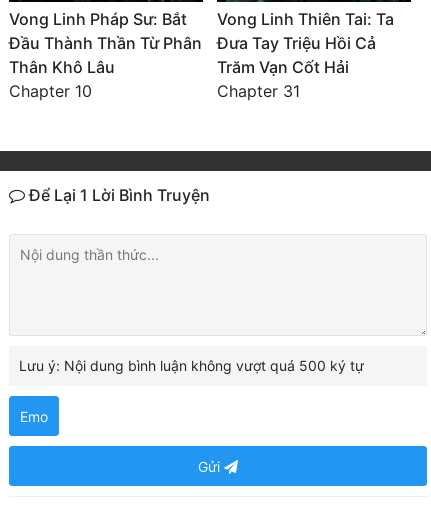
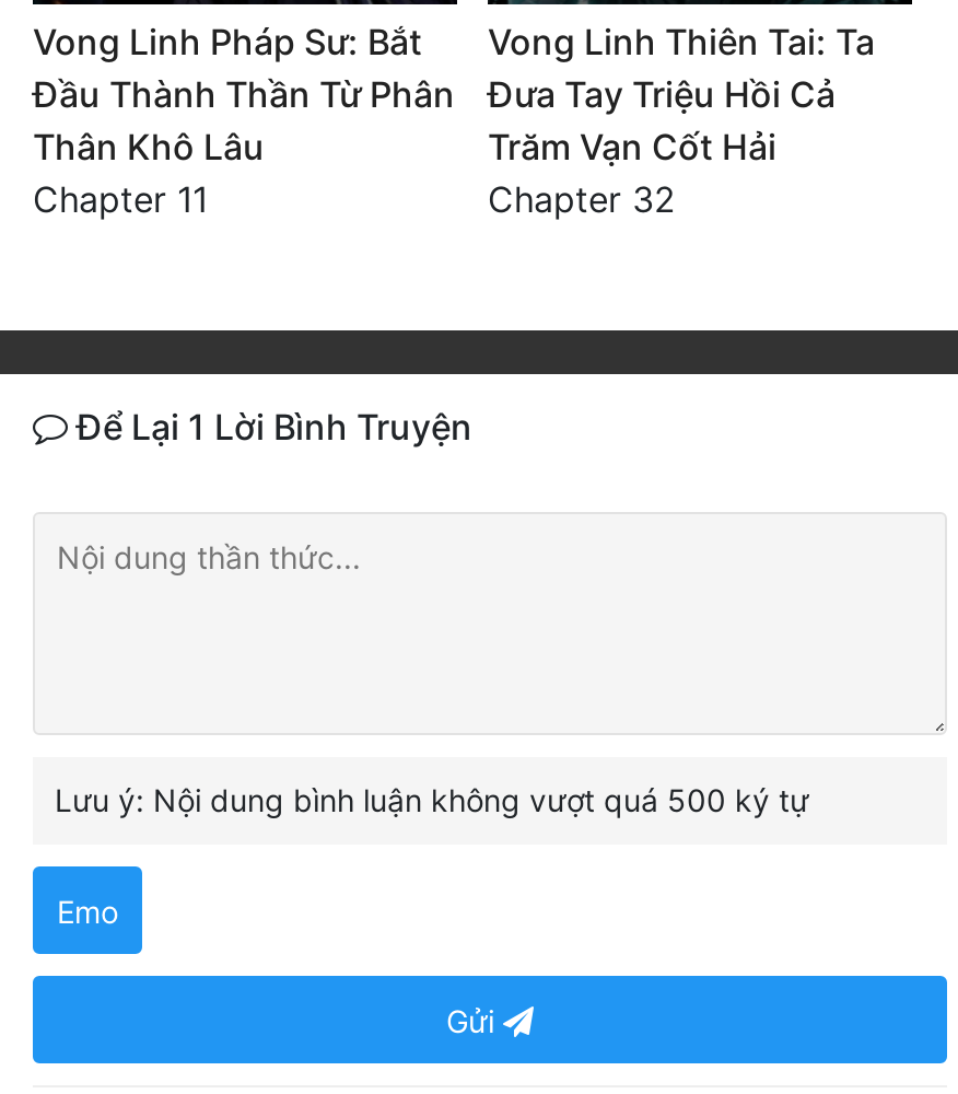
[9,81,92,101] Chapter 10 -> [33,176,208,220] Chapter 11
[217,81,300,101] Chapter 31 -> [488,176,676,220] Chapter 32

